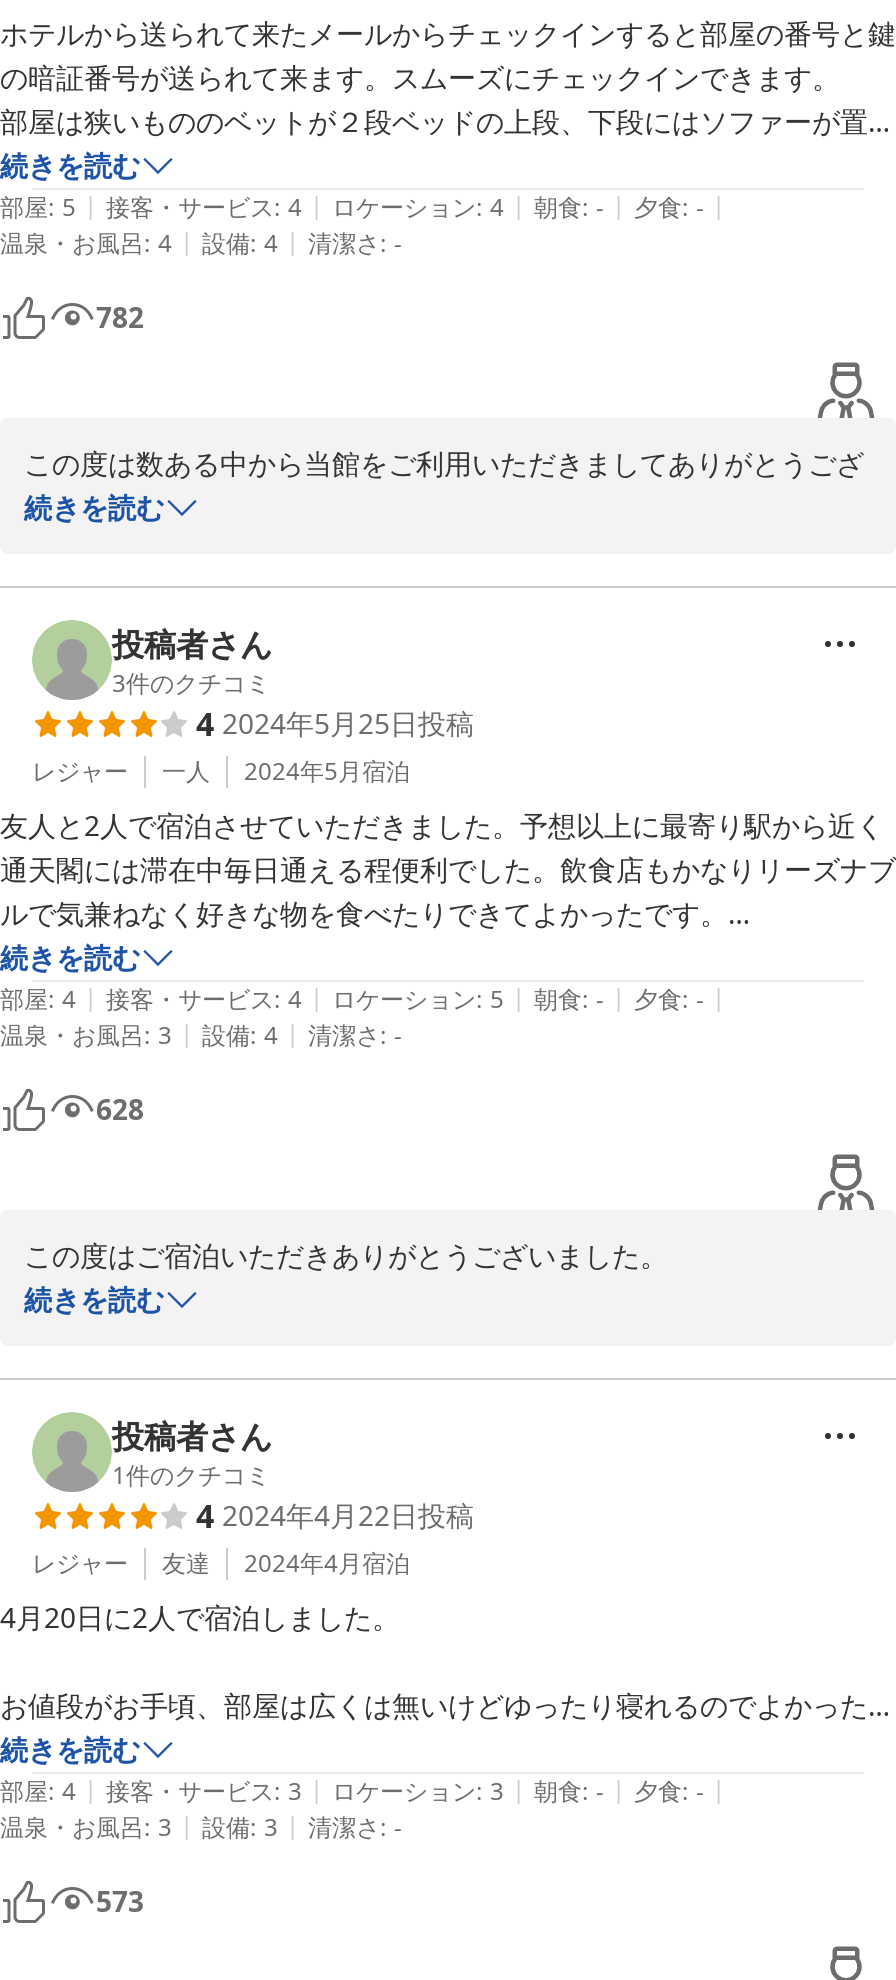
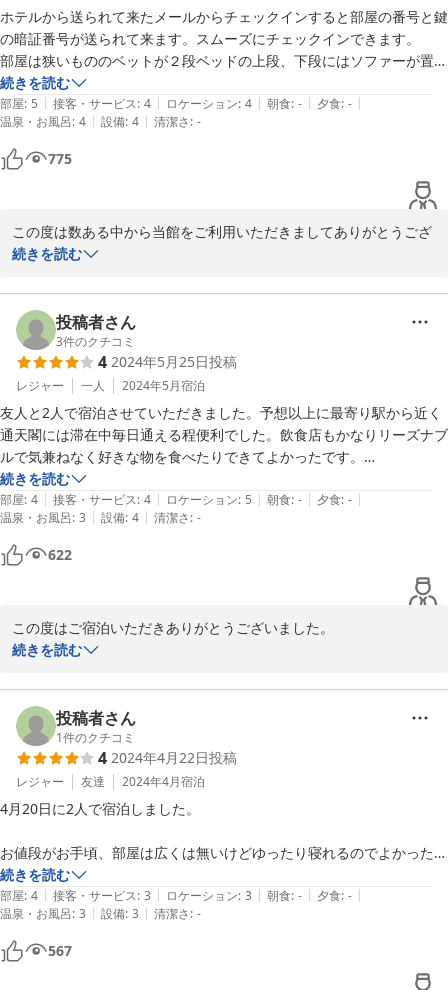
[96,298,144,336] 782 -> [48,149,72,168] 775
[96,1090,144,1128] 628 -> [48,545,72,564] 622
[96,1882,144,1920] 573 -> [48,941,72,960] 567

